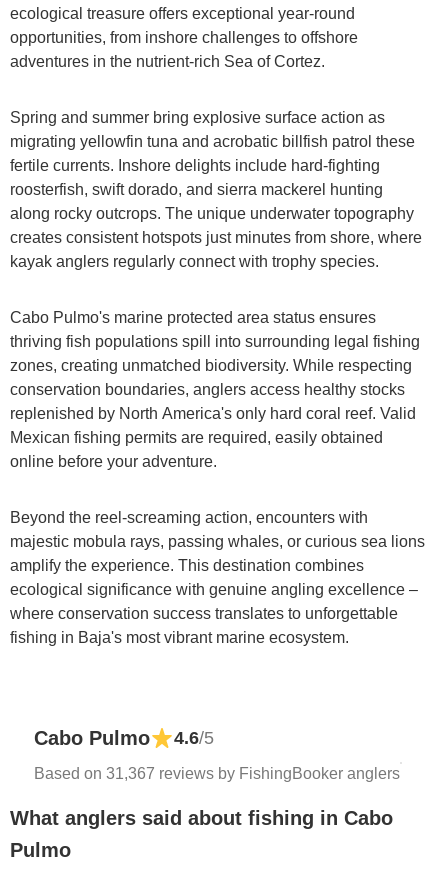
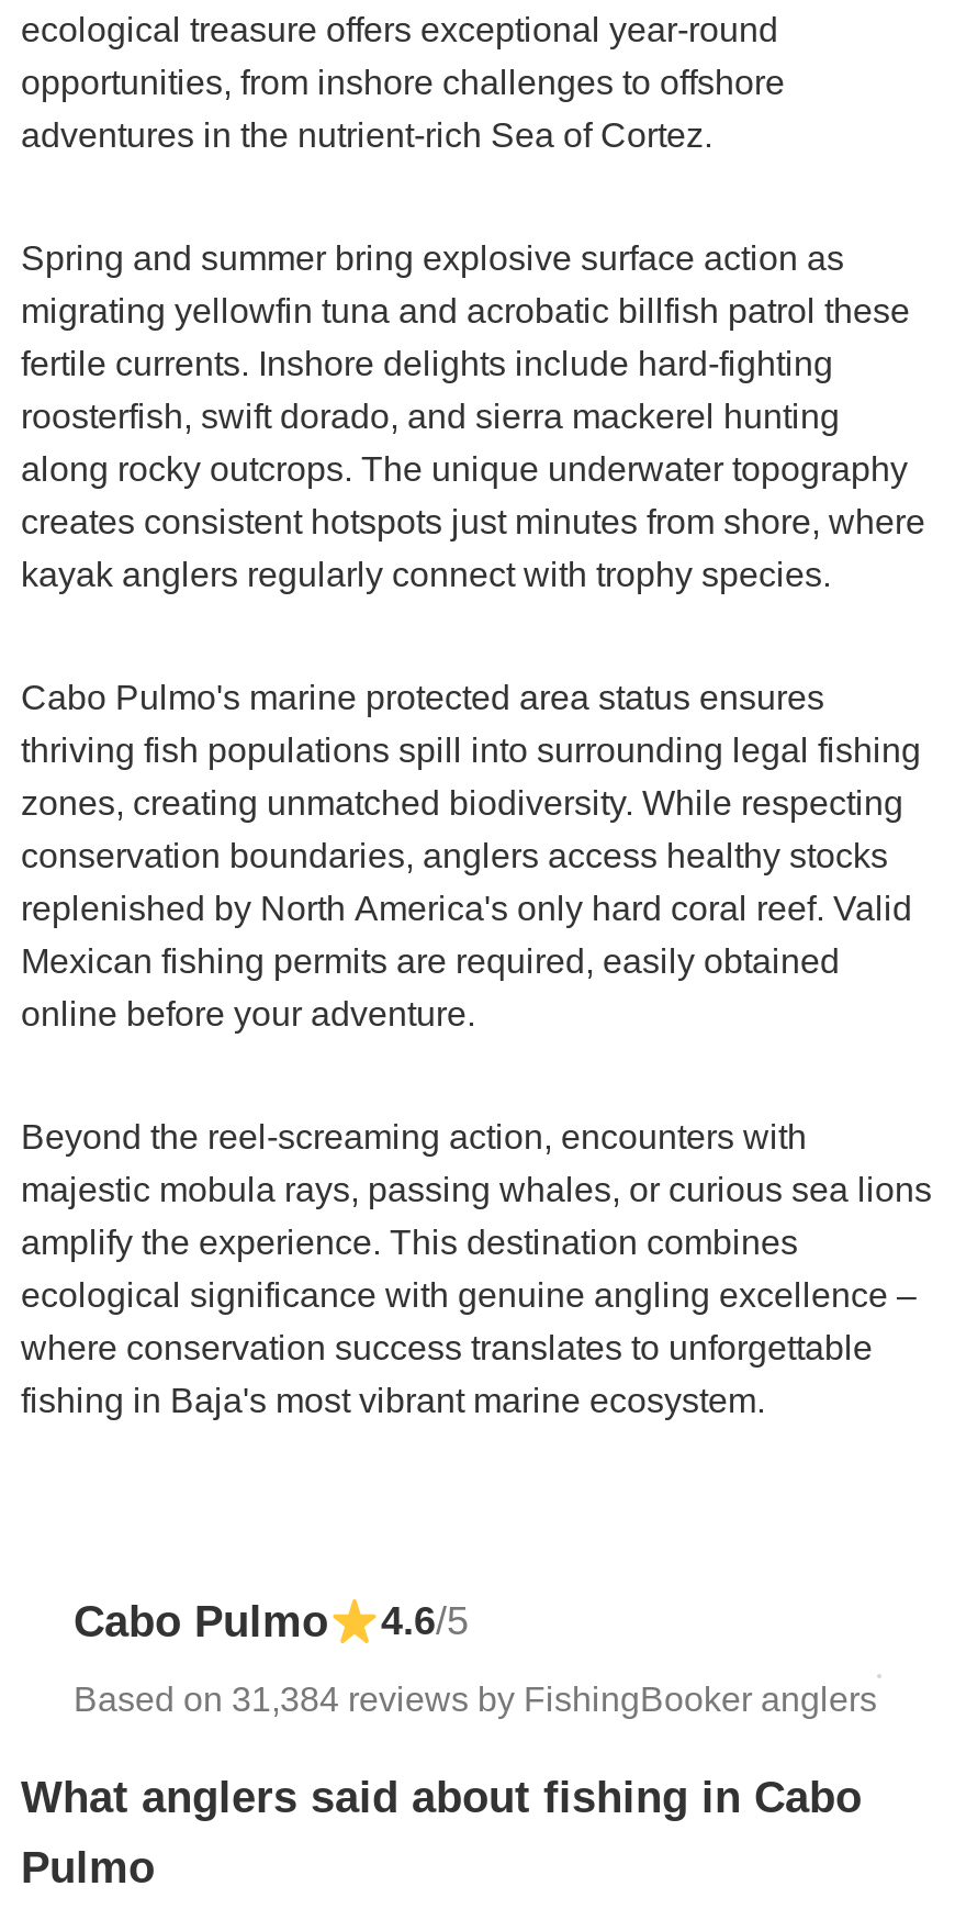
[34,765,400,782] Based on 31,367 reviews by FishingBooker anglers -> [74,1680,877,1717] Based on 31,384 reviews by FishingBooker anglers

